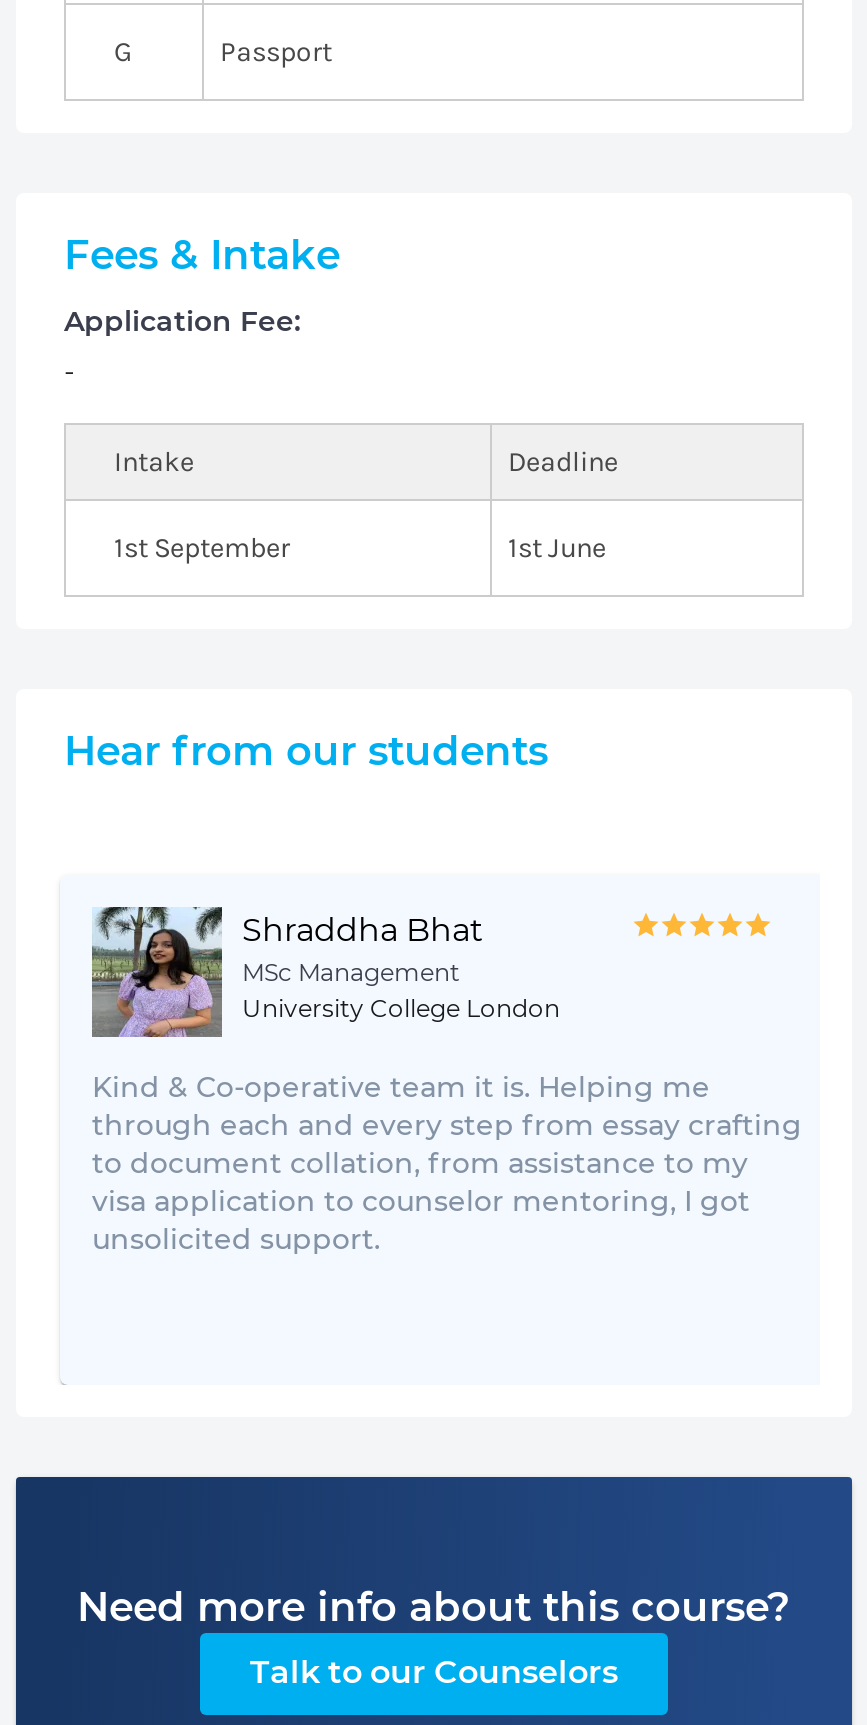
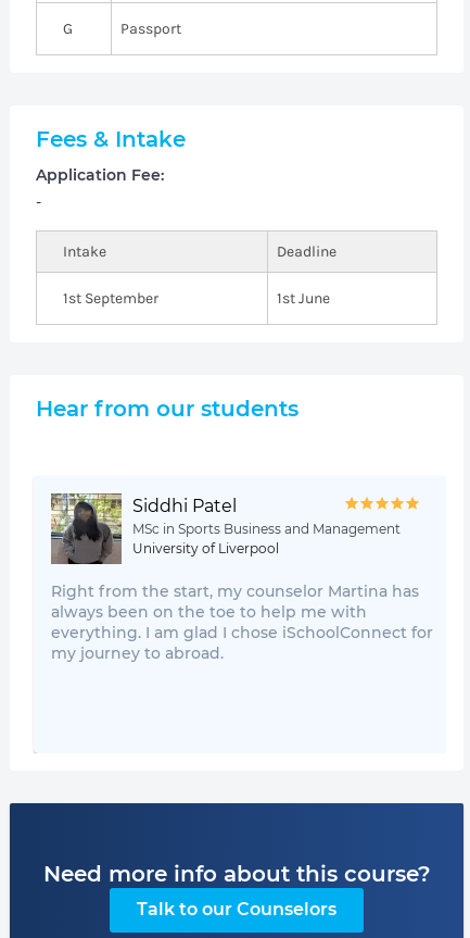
[92,907,560,1037] [image] | Shraddha Bhat | MSc Management | University College London -> [50,492,401,565] [image] | Siddhi Patel | MSc in Sports Business and Management | University of Liverpool
[92,1069,802,1257] Kind & Co-operative team it is. Helping me | through each and every step from essay crafting | to document collation, from assistance to my | visa application to counselor mentoring, I got | unsolicited support. -> [51,581,433,663] Right from the start, my counselor Martina has | always been on the toe to help me with | everything. I am glad I chose iSchoolConnect for | my journey to abroad.

